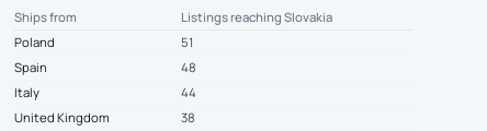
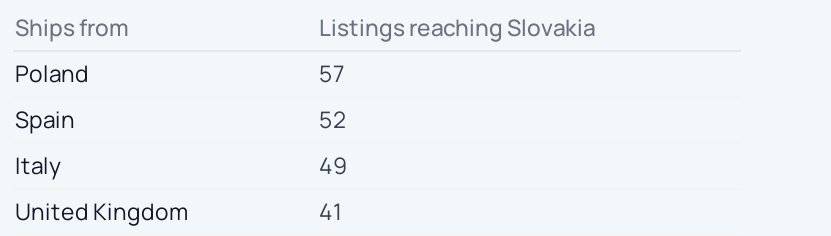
[181,34,193,50] 51 -> [319,58,345,88] 57
[181,59,196,76] 48 -> [319,104,345,134] 52
[181,84,196,101] 44 -> [319,150,347,180] 49
[181,109,195,126] 38 -> [319,196,341,226] 41

